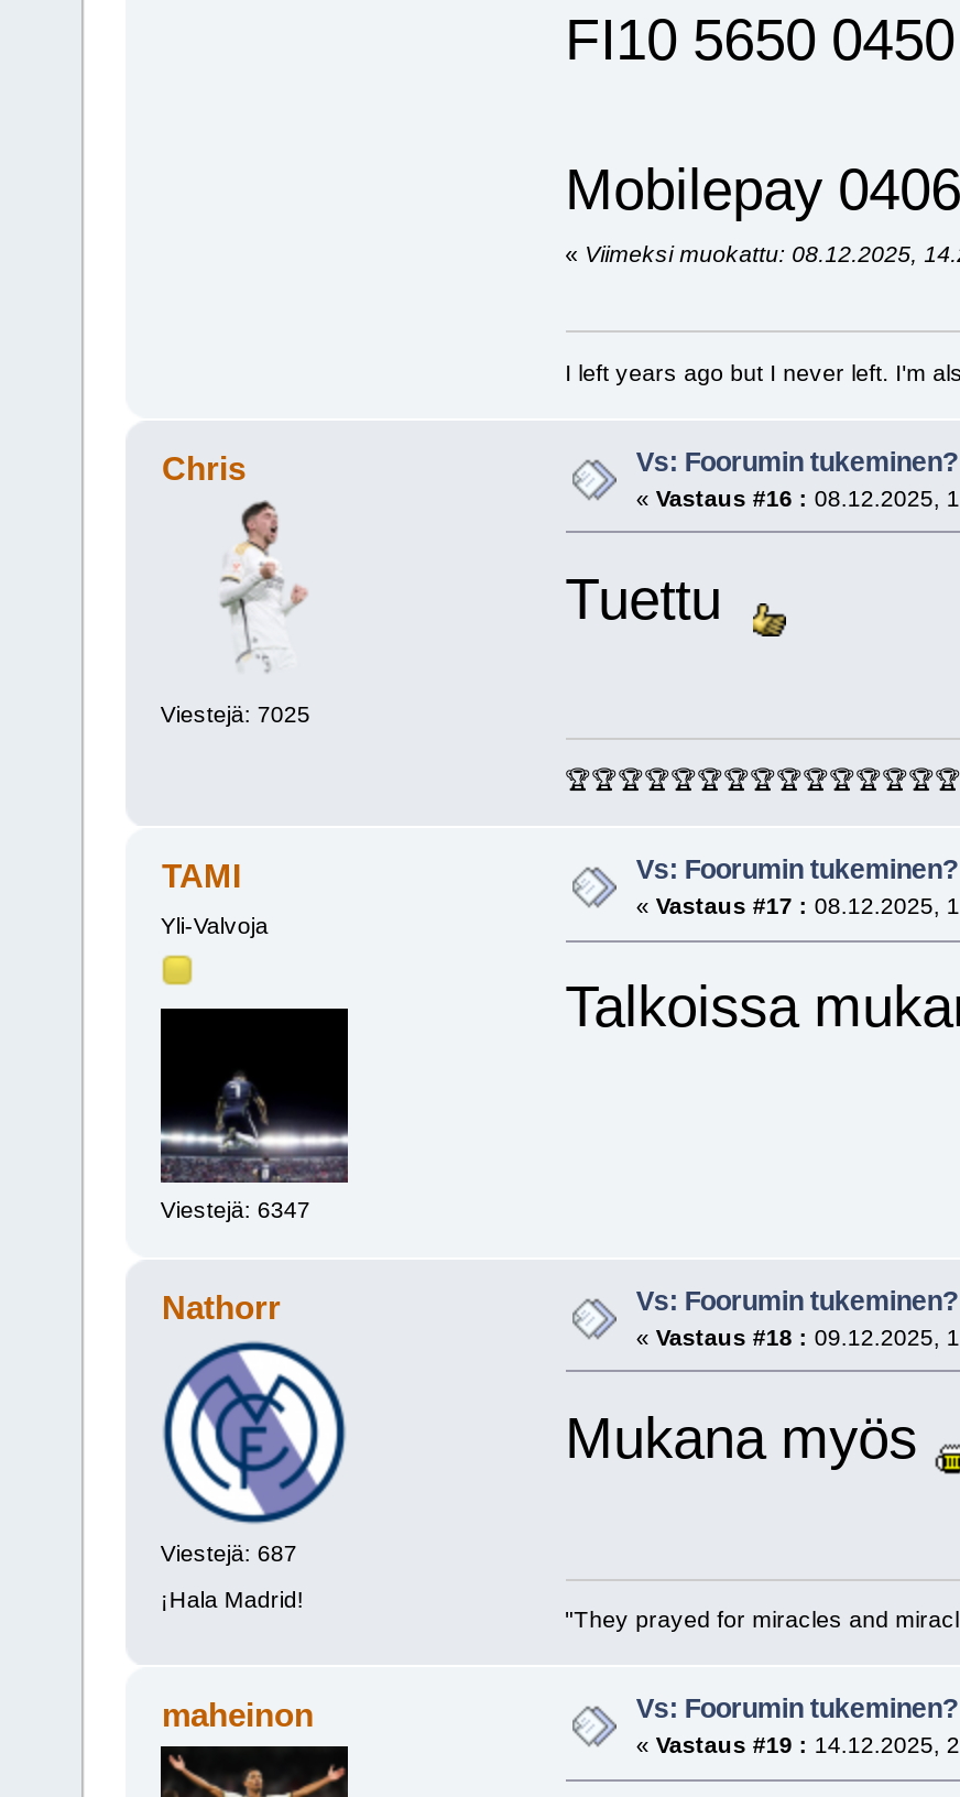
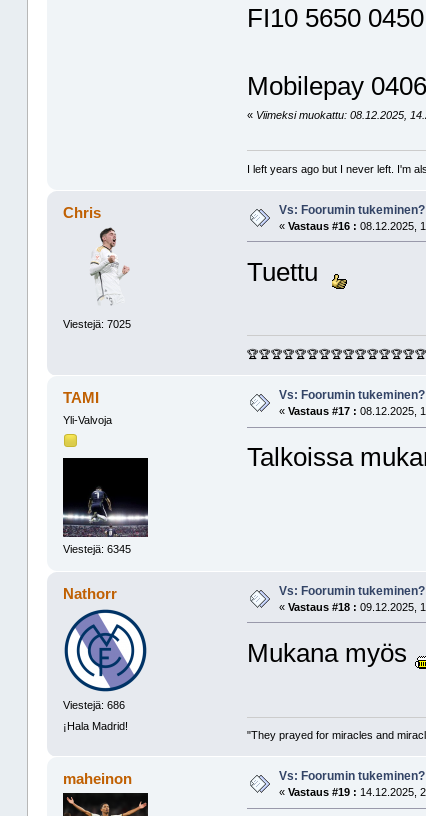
[161,1195,310,1221] Viestejä: 6347 -> [63,543,131,555] Viestejä: 6345
[161,1539,297,1565] Viestejä: 687 -> [63,699,125,711] Viestejä: 686

